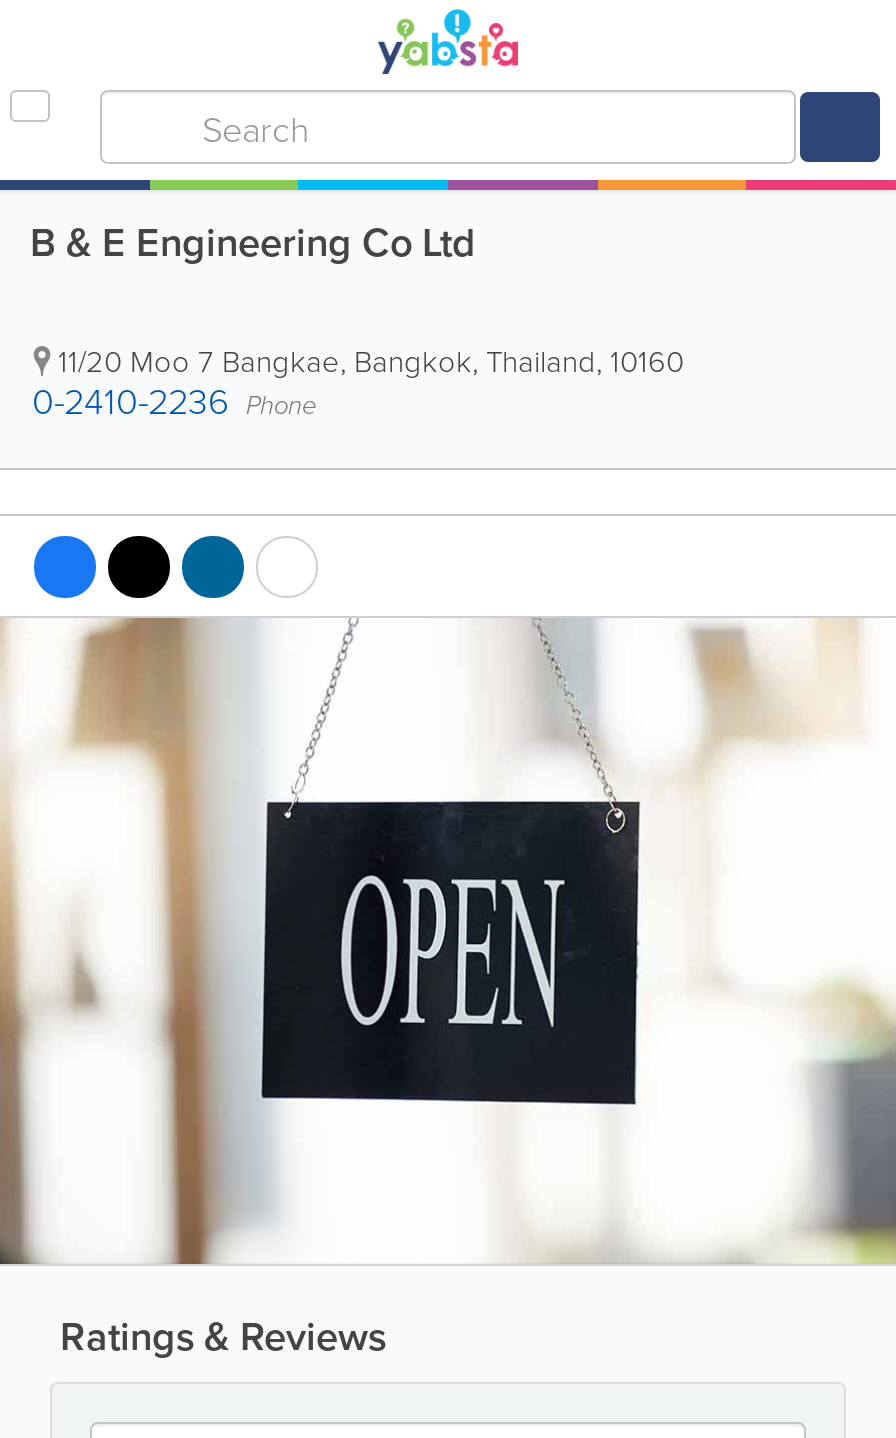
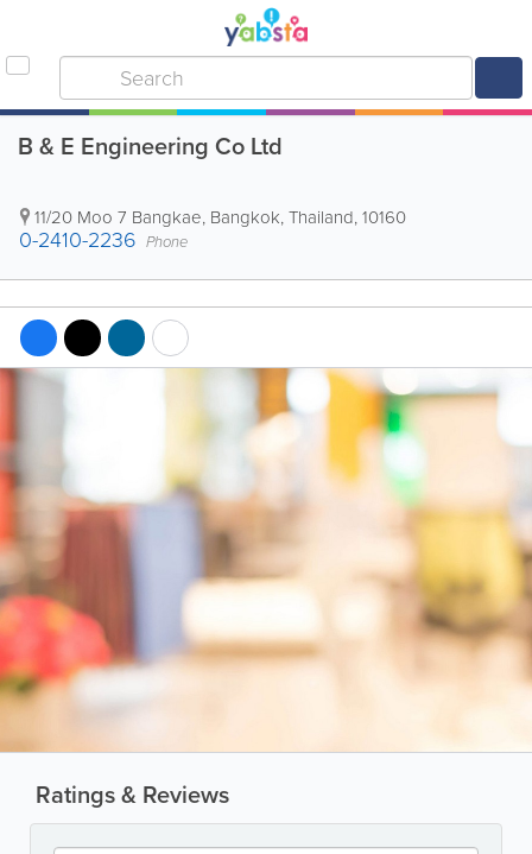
[6,616,890,1266] [image] -> [4,367,528,753] [image]

